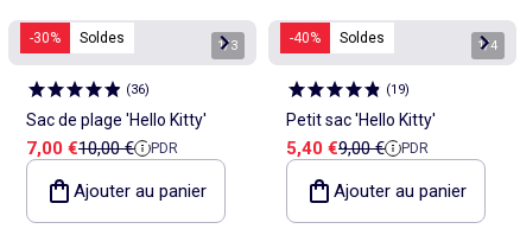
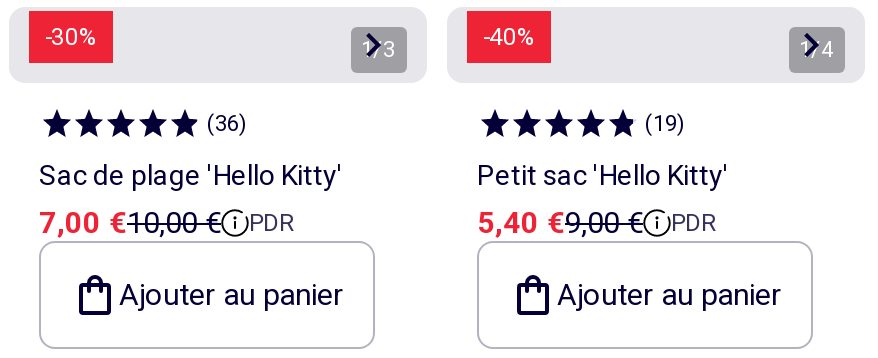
[80,29,125,46] Soldes -> none
[340,29,385,46] Soldes -> none

